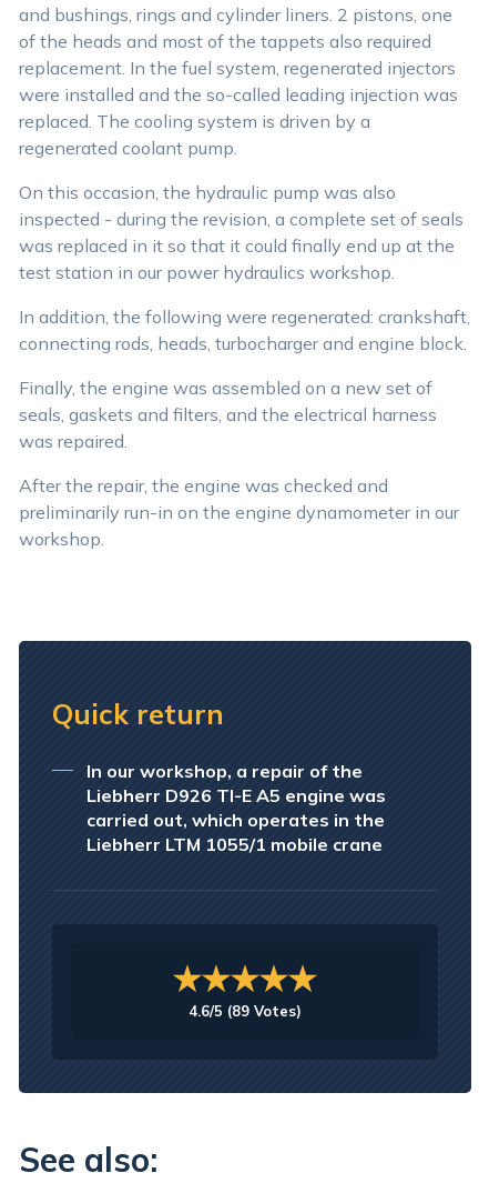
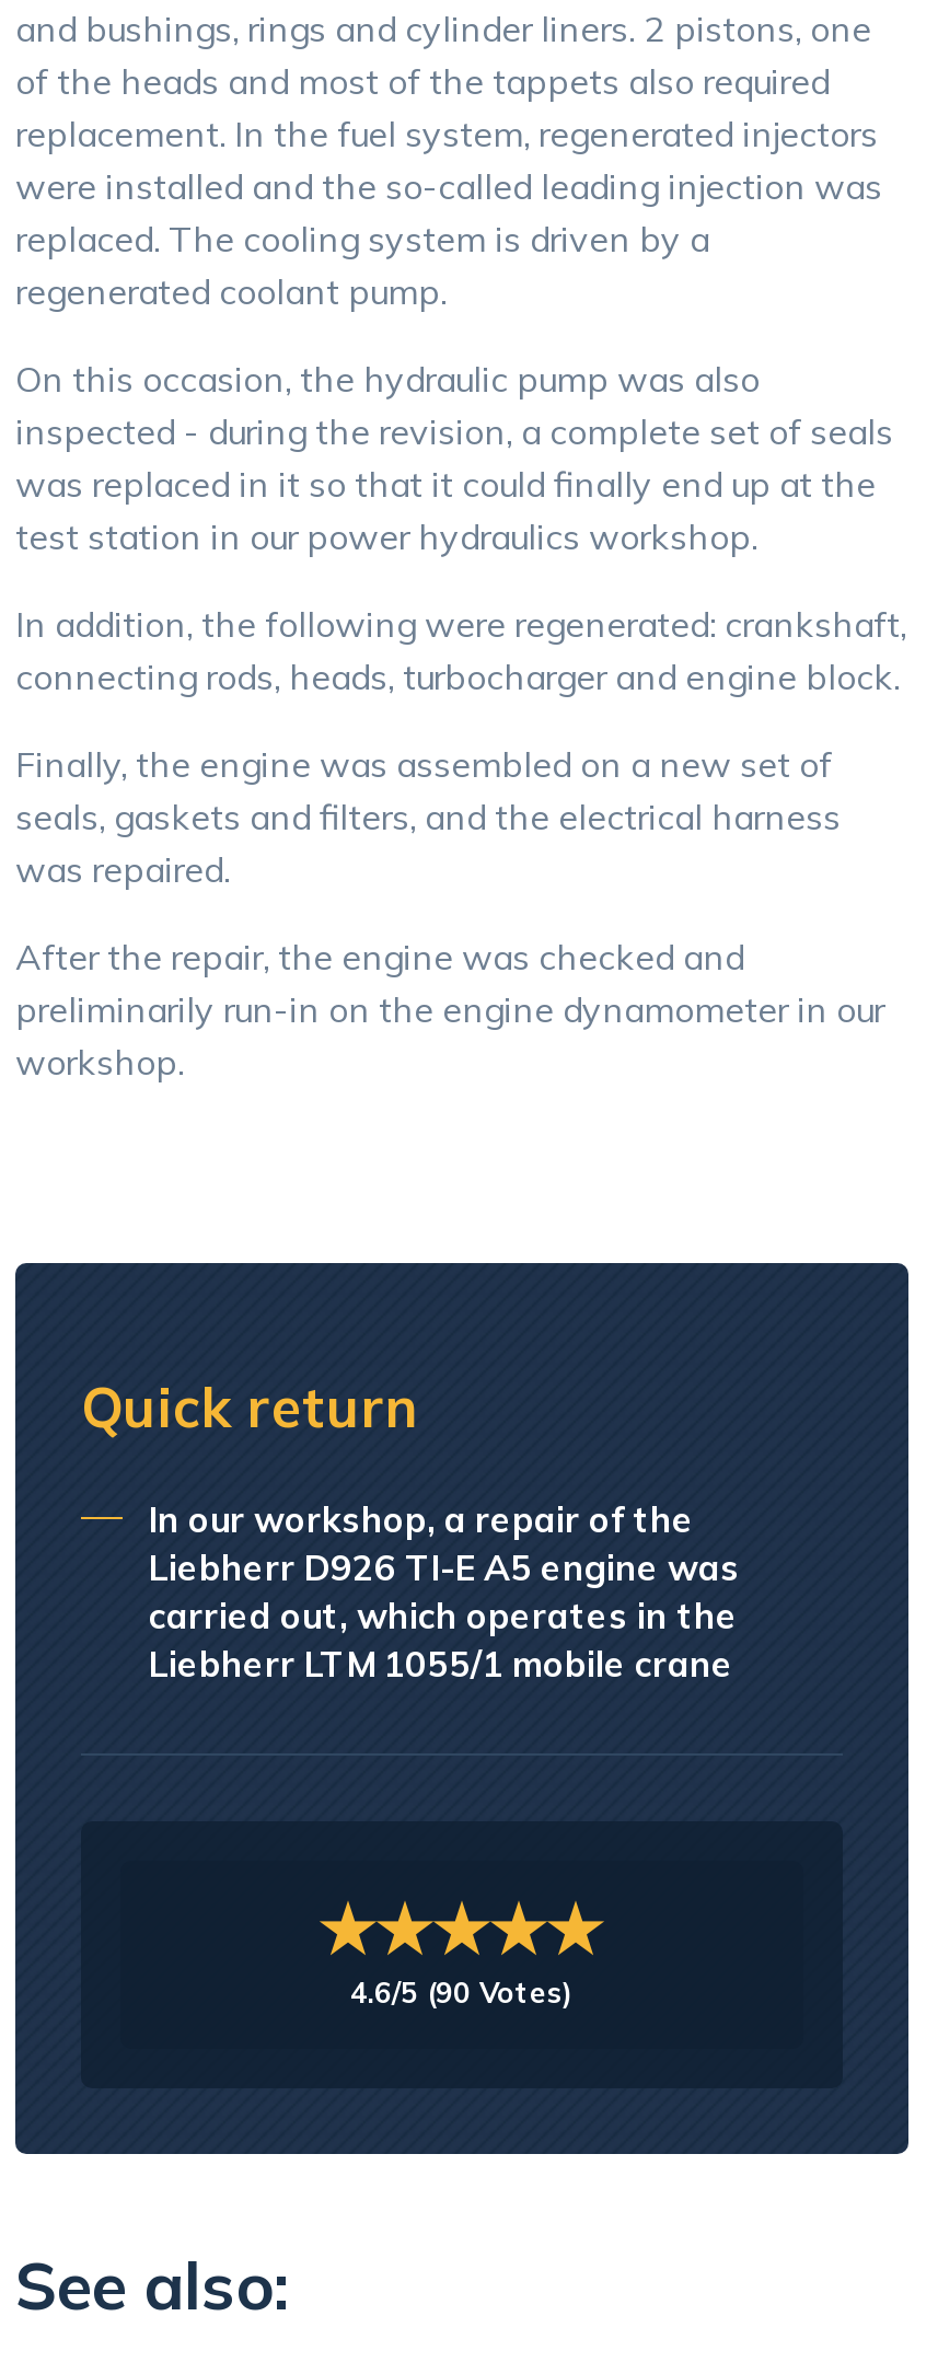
[189,1002,302,1020] 4.6/5 (89 Votes) -> [350,1975,574,2010] 4.6/5 (90 Votes)

